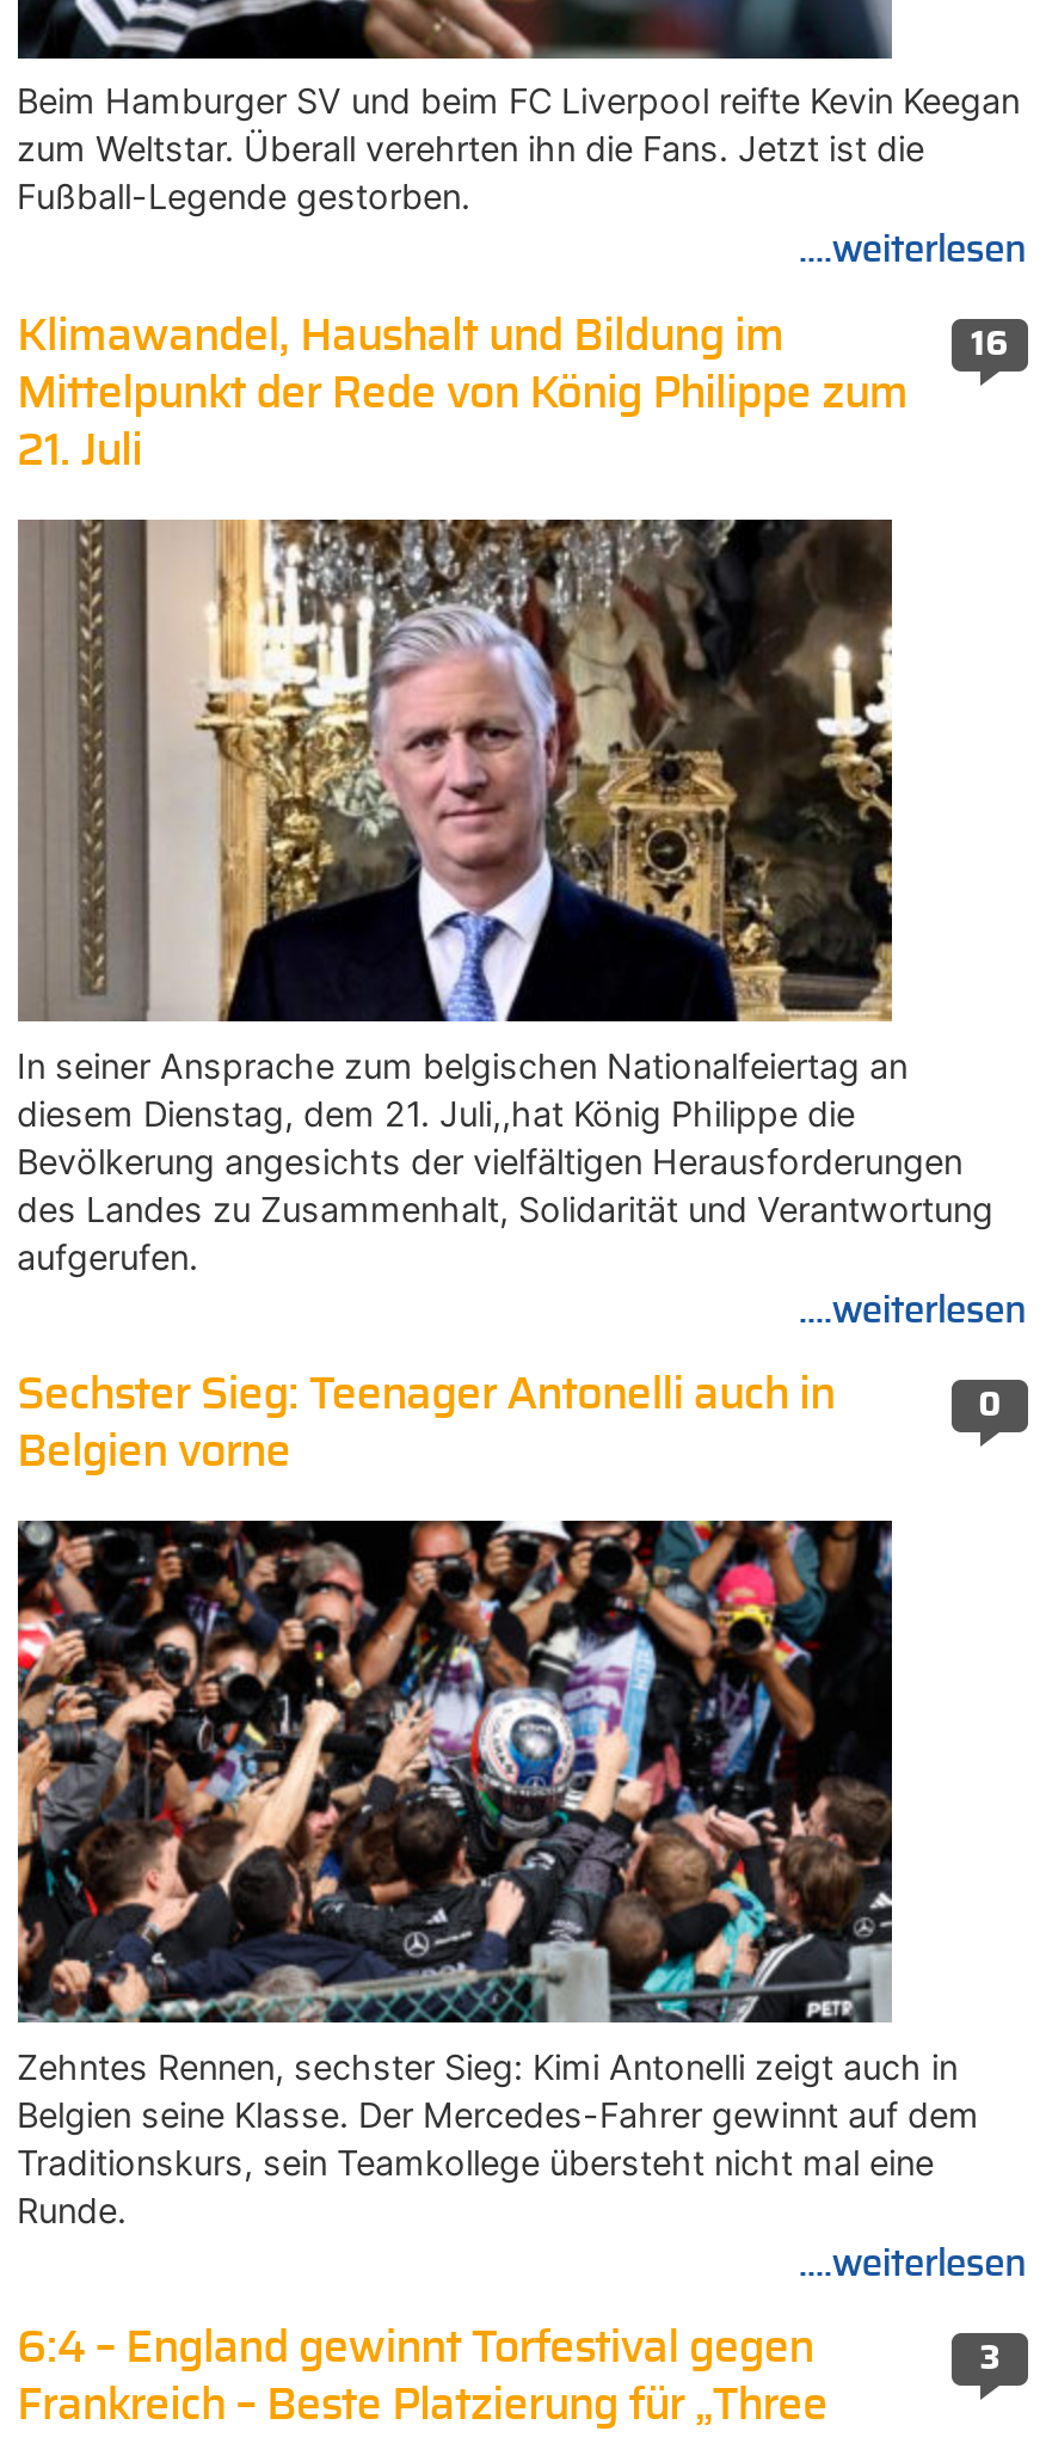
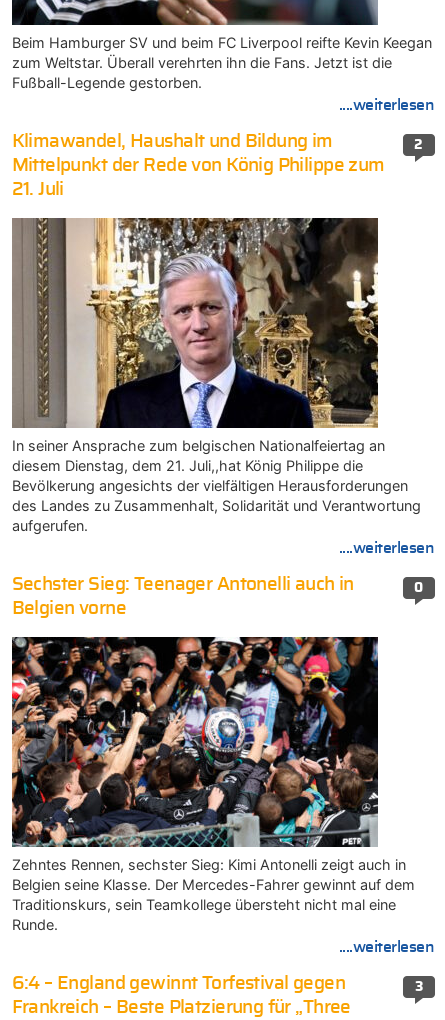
[971,328,1007,363] 16 -> [414,137,423,152] 2

